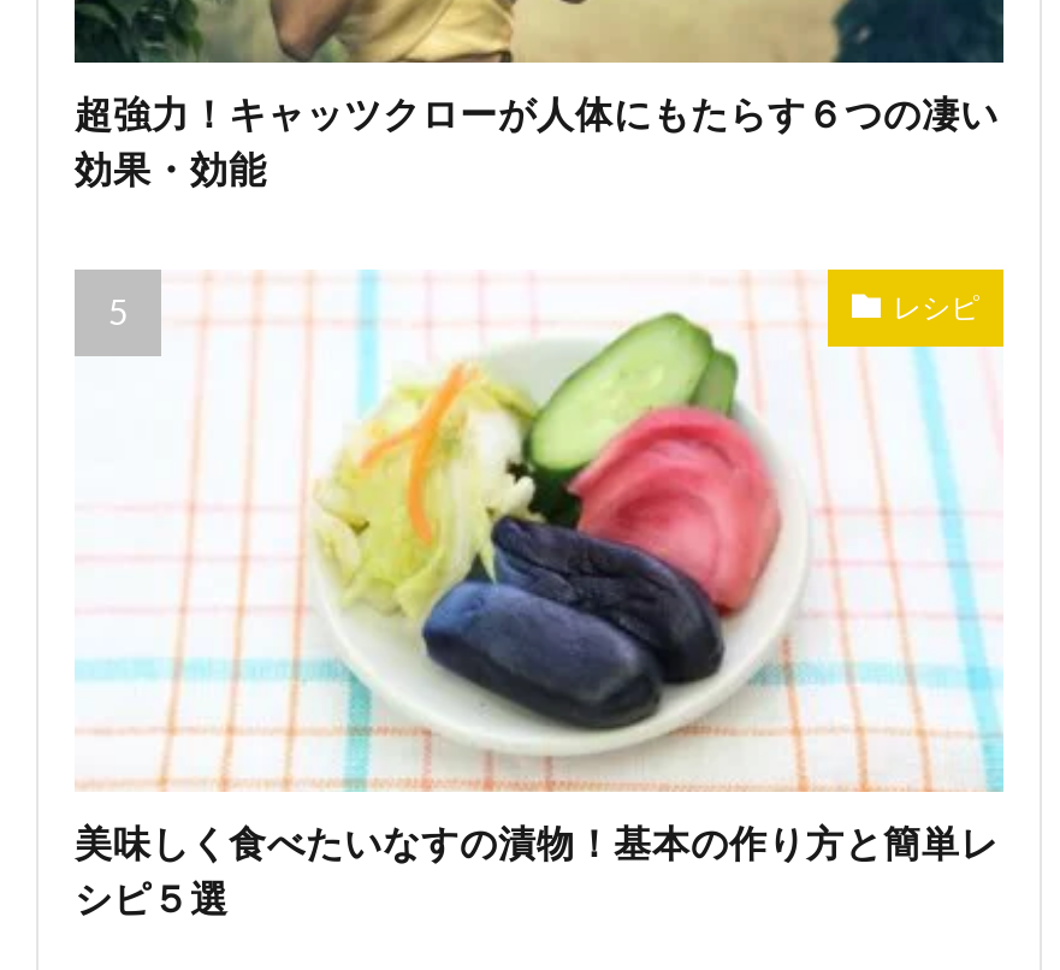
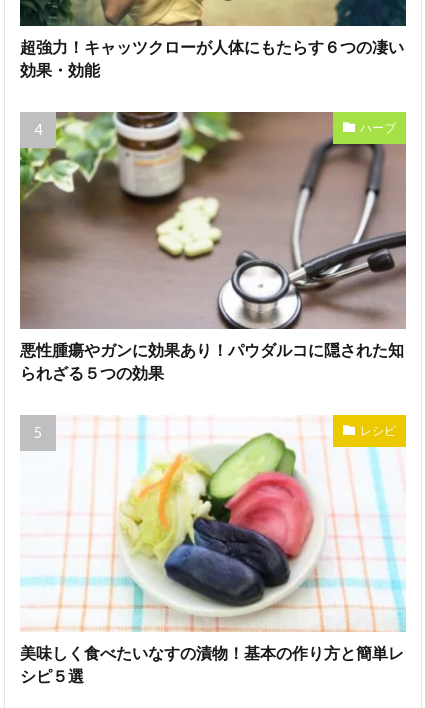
none -> [19,111,407,330] [image] | ハーブ
none -> [20,341,404,382] 悪性腫瘍やガンに効果あり！パウダルコに隠された知 | られざる５つの効果

